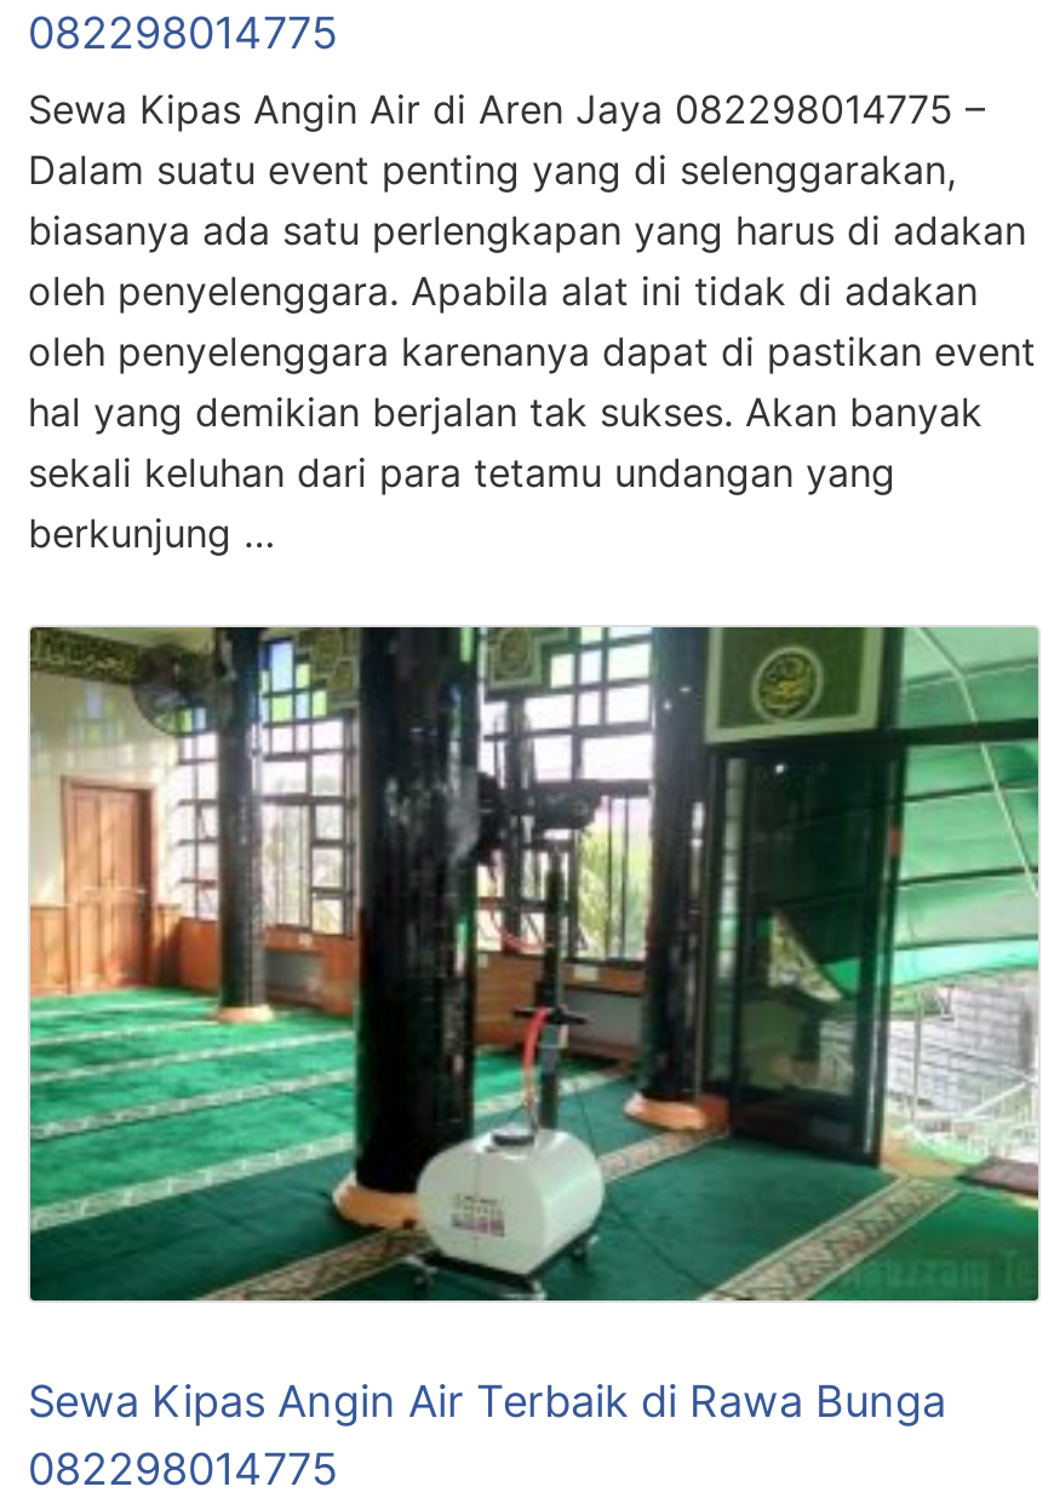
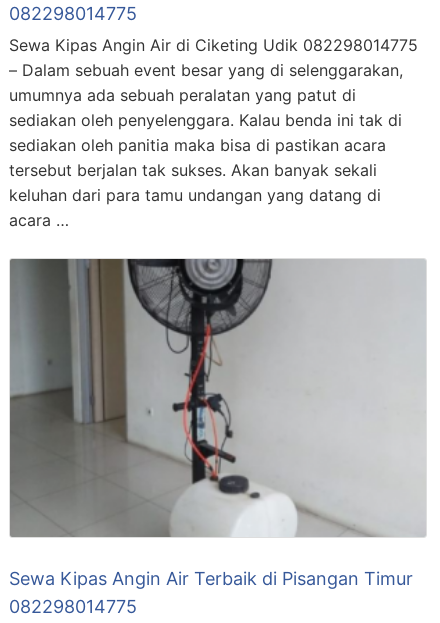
[28,85,1036,558] Sewa Kipas Angin Air di Aren Jaya 082298014775 – | Dalam suatu event penting yang di selenggarakan, | biasanya ada satu perlengkapan yang harus di adakan | oleh penyelenggara. Apabila alat ini tidak di adakan | oleh penyelenggara karenanya dapat di pastikan event | hal yang demikian berjalan tak sukses. Akan banyak | sekali keluhan dari para tetamu undangan yang | berkunjung … -> [9,35,418,230] Sewa Kipas Angin Air di Ciketing Udik 082298014775 | – Dalam sebuah event besar yang di selenggarakan, | umumnya ada sebuah peralatan yang patut di | sediakan oleh penyelenggara. Kalau benda ini tak di | sediakan oleh panitia maka bisa di pastikan acara | tersebut berjalan tak sukses. Akan banyak sekali | keluhan dari para tamu undangan yang datang di | acara …
[28,627,1041,1426] [image] | Sewa Kipas Angin Air Terbaik di Rawa Bunga -> [9,258,426,589] [image] | Sewa Kipas Angin Air Terbaik di Pisangan Timur

